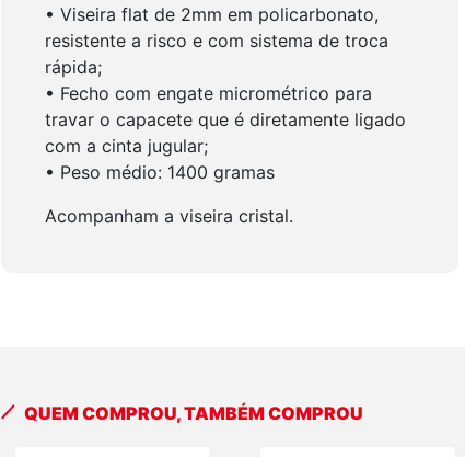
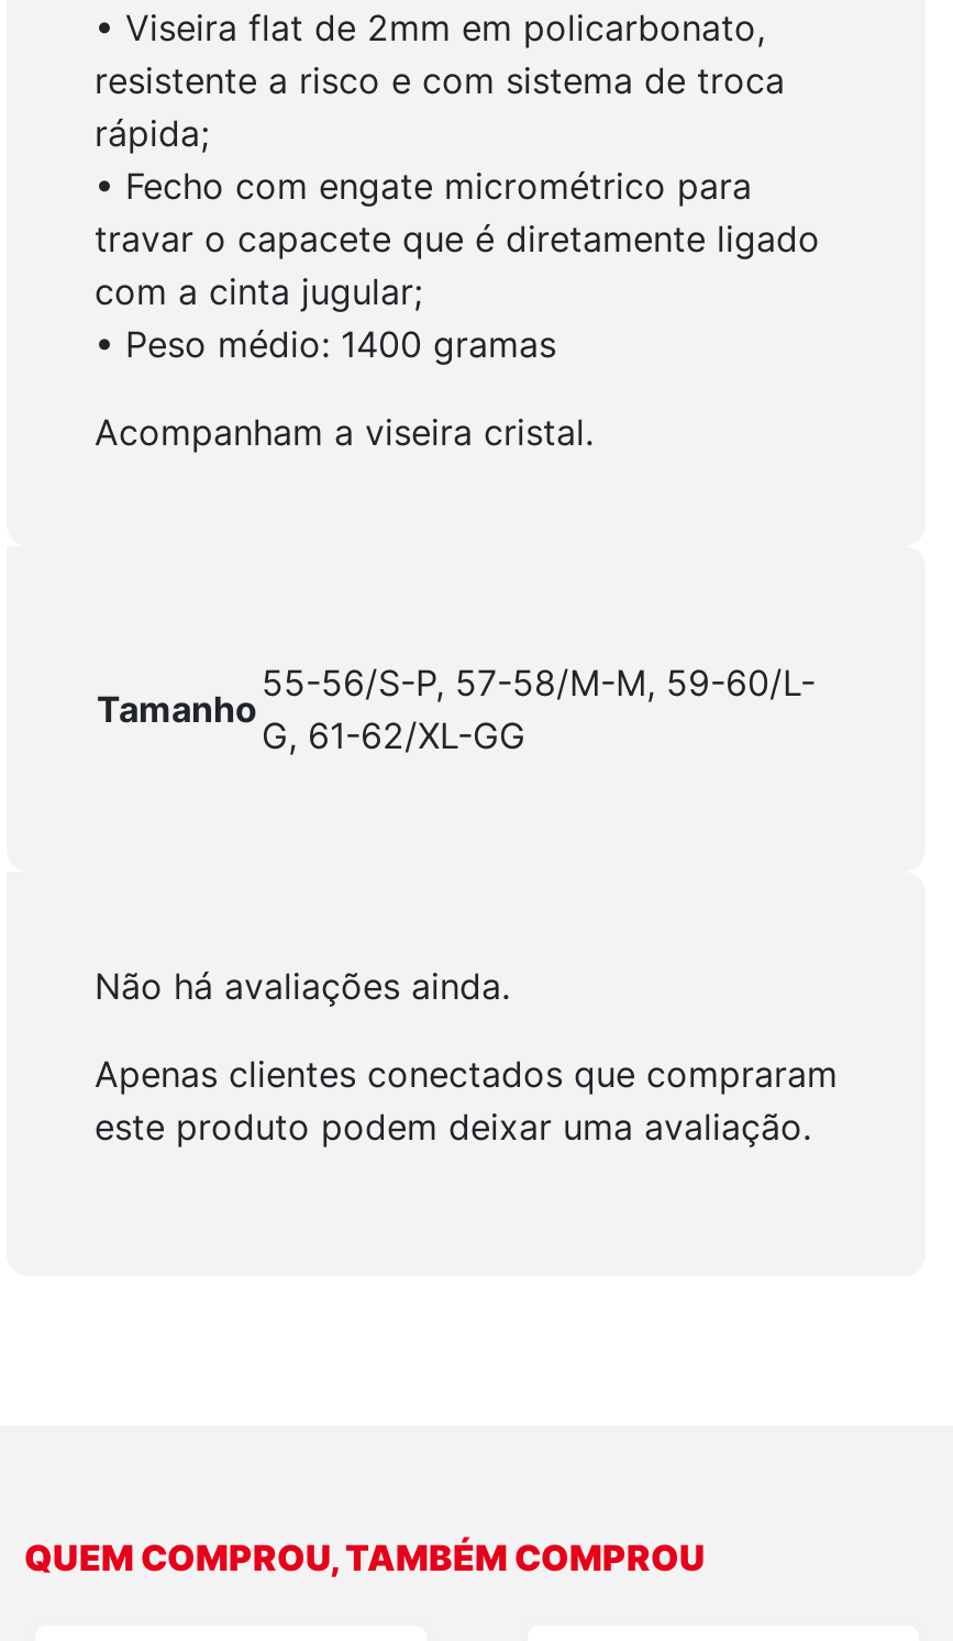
none -> [95,964,838,1149] Não há avaliações ainda. | Apenas clientes conectados que compraram | este produto podem deixar uma avaliação.
none -> [97,687,257,731] Tamanho
none -> [262,661,816,758] 55-56/S-P, 57-58/M-M, 59-60/L- | G, 61-62/XL-GG

